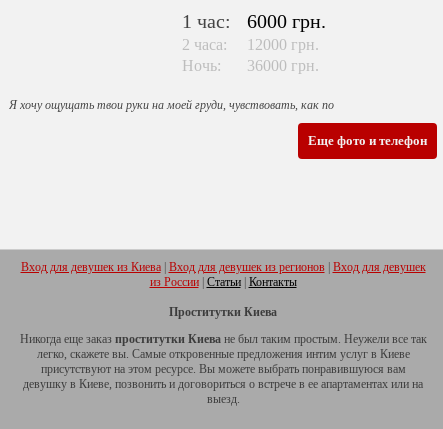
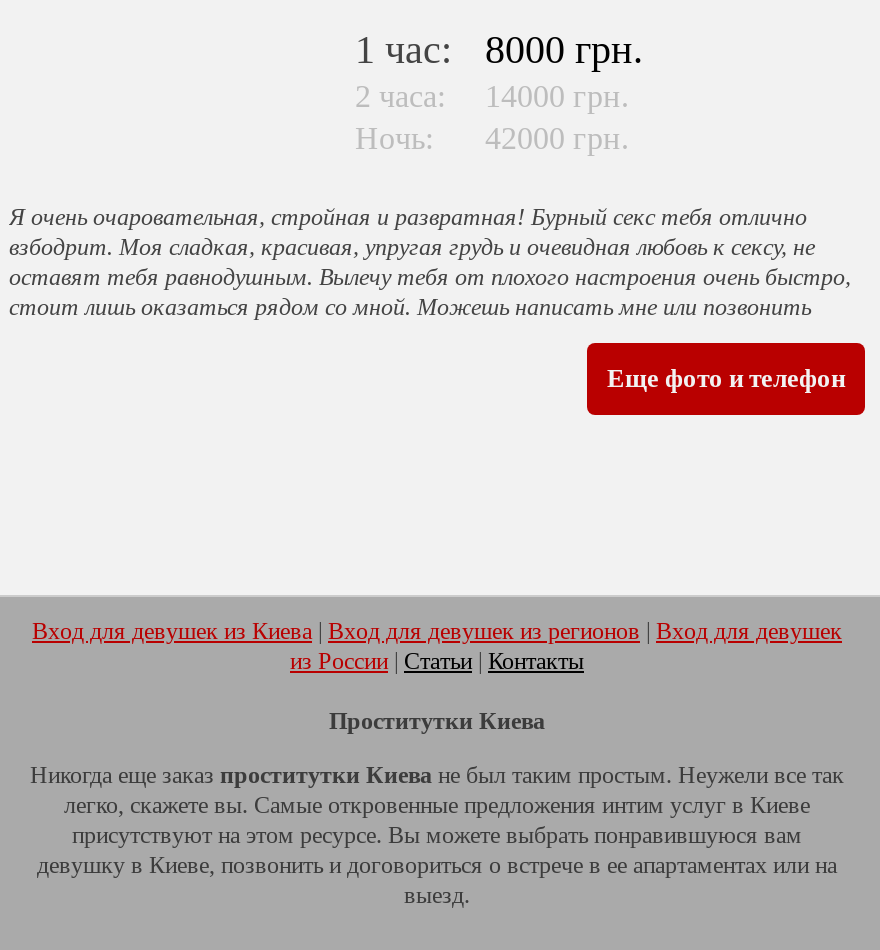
[182,10,326,32] 1 час: 6000 грн. -> [355,27,643,71] 1 час: 8000 грн.
[182,36,319,53] 2 часа: 12000 грн. -> [355,79,629,113] 2 часа: 14000 грн.
[182,57,319,74] Ночь: 36000 грн. -> [355,121,629,155] Ночь: 42000 грн.
[9,98,334,112] Я хочу ощущать твои руки на моей груди, чувствовать, как по -> [9,203,851,321] Я очень очаровательная, стройная и развратная! Бурный секс тебя отлично | взбодрит. Моя сладкая, красивая, упругая грудь и очевидная любовь к сексу, не | оставят тебя равнодушным. Вылечу тебя от плохого настроения очень быстро, | стоит лишь оказаться рядом со мной. Можешь написать мне или позвонить

